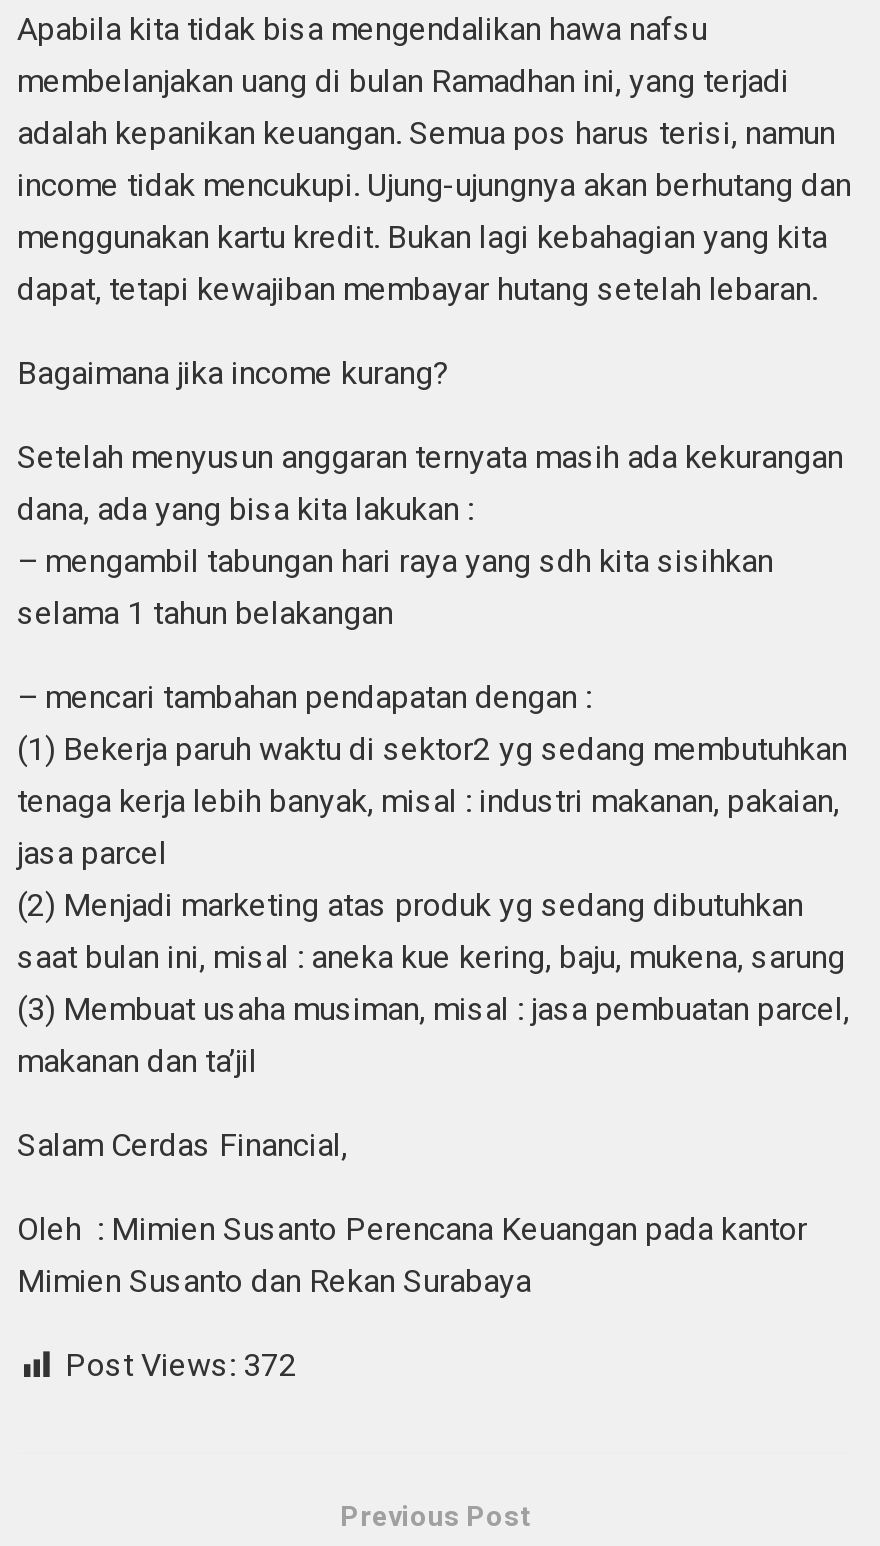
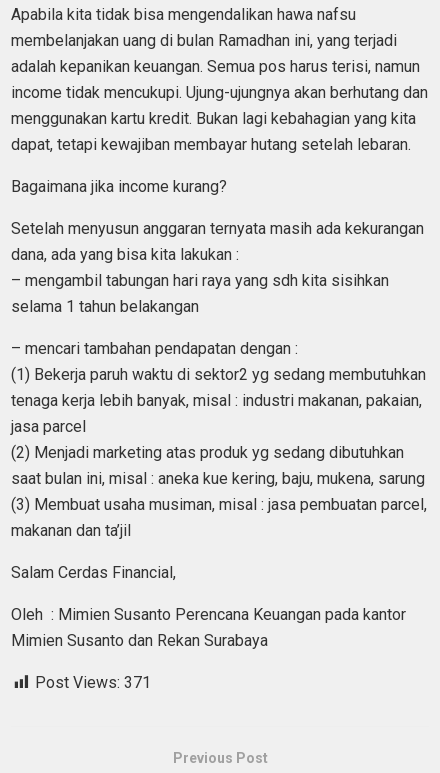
[65,1346,297,1384] Post Views: 372 -> [35,673,151,692] Post Views: 371

